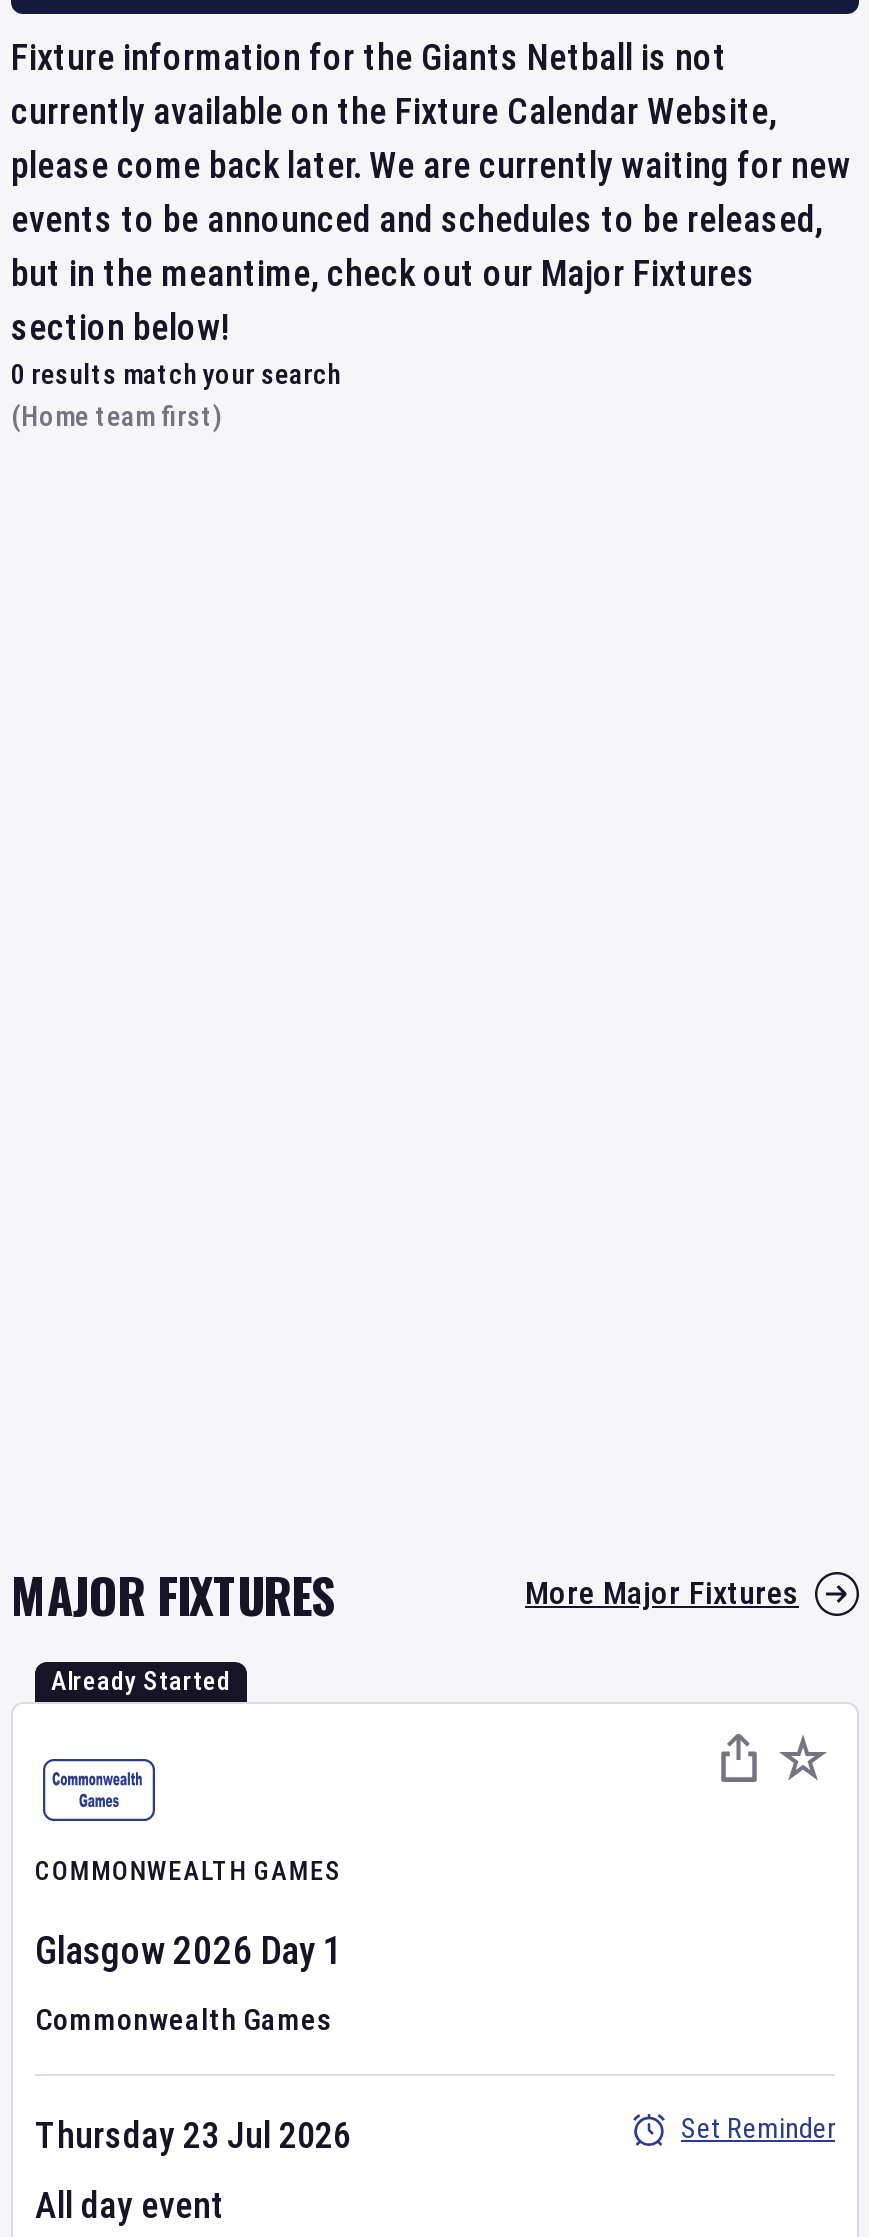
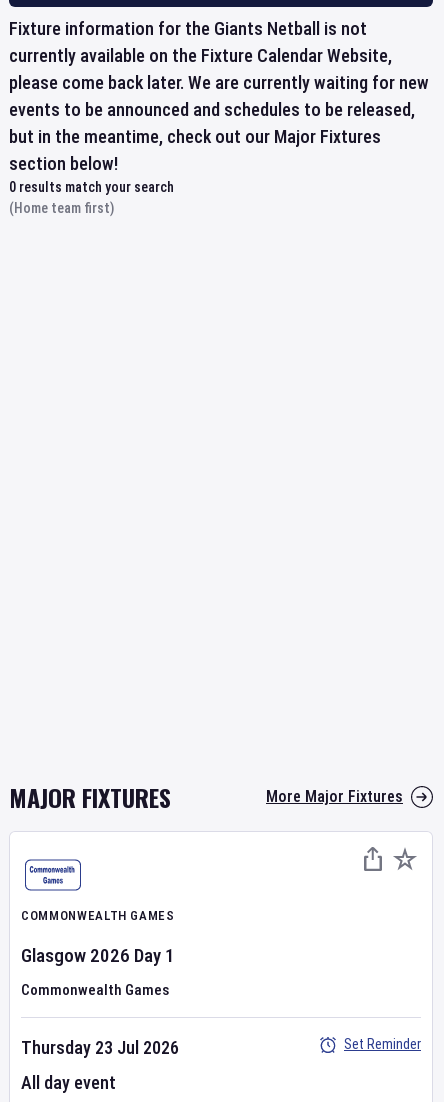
[51,1666,231,1696] Already Started -> none

